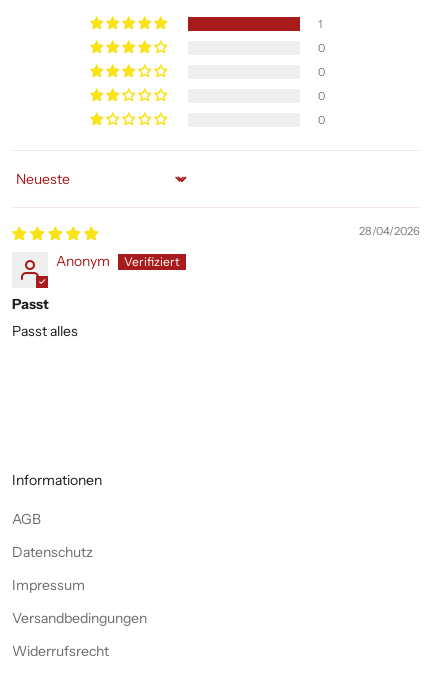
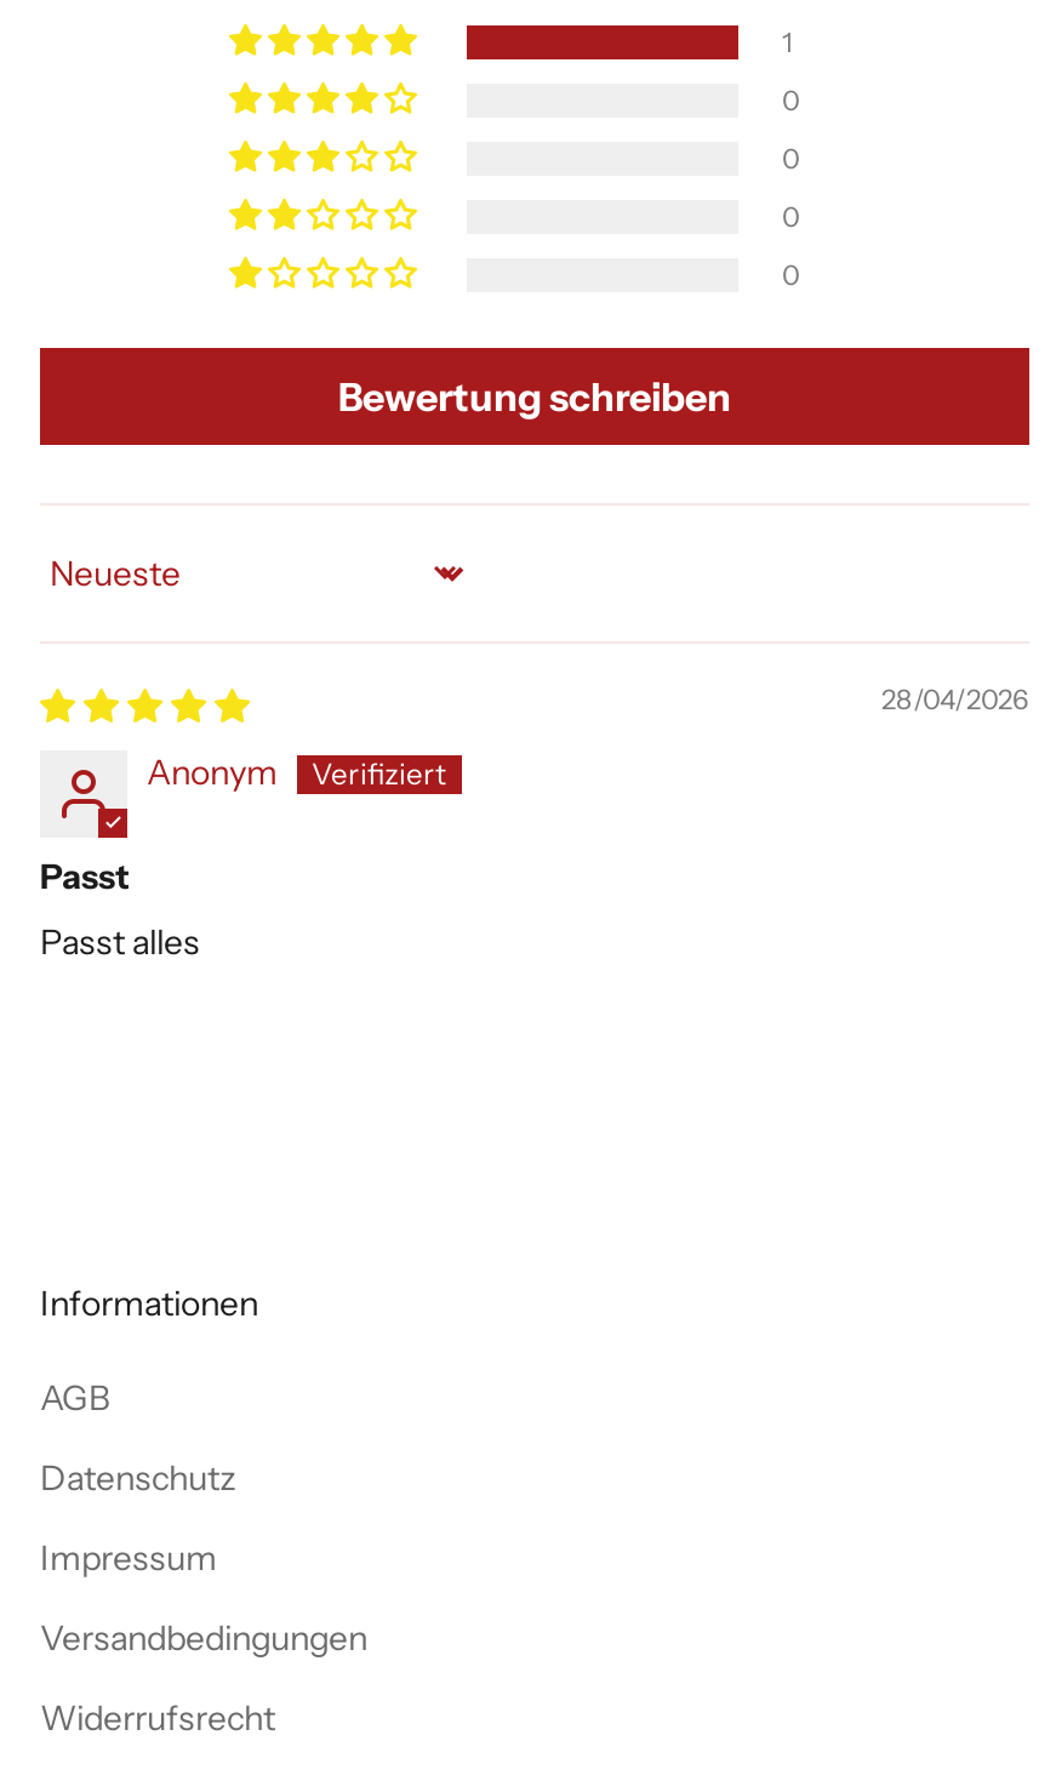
none -> [338,372,731,421] Bewertung schreiben

